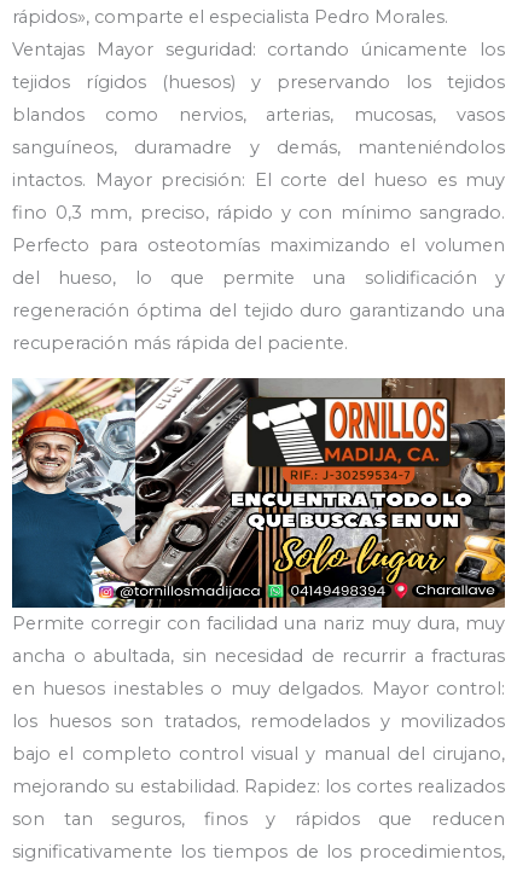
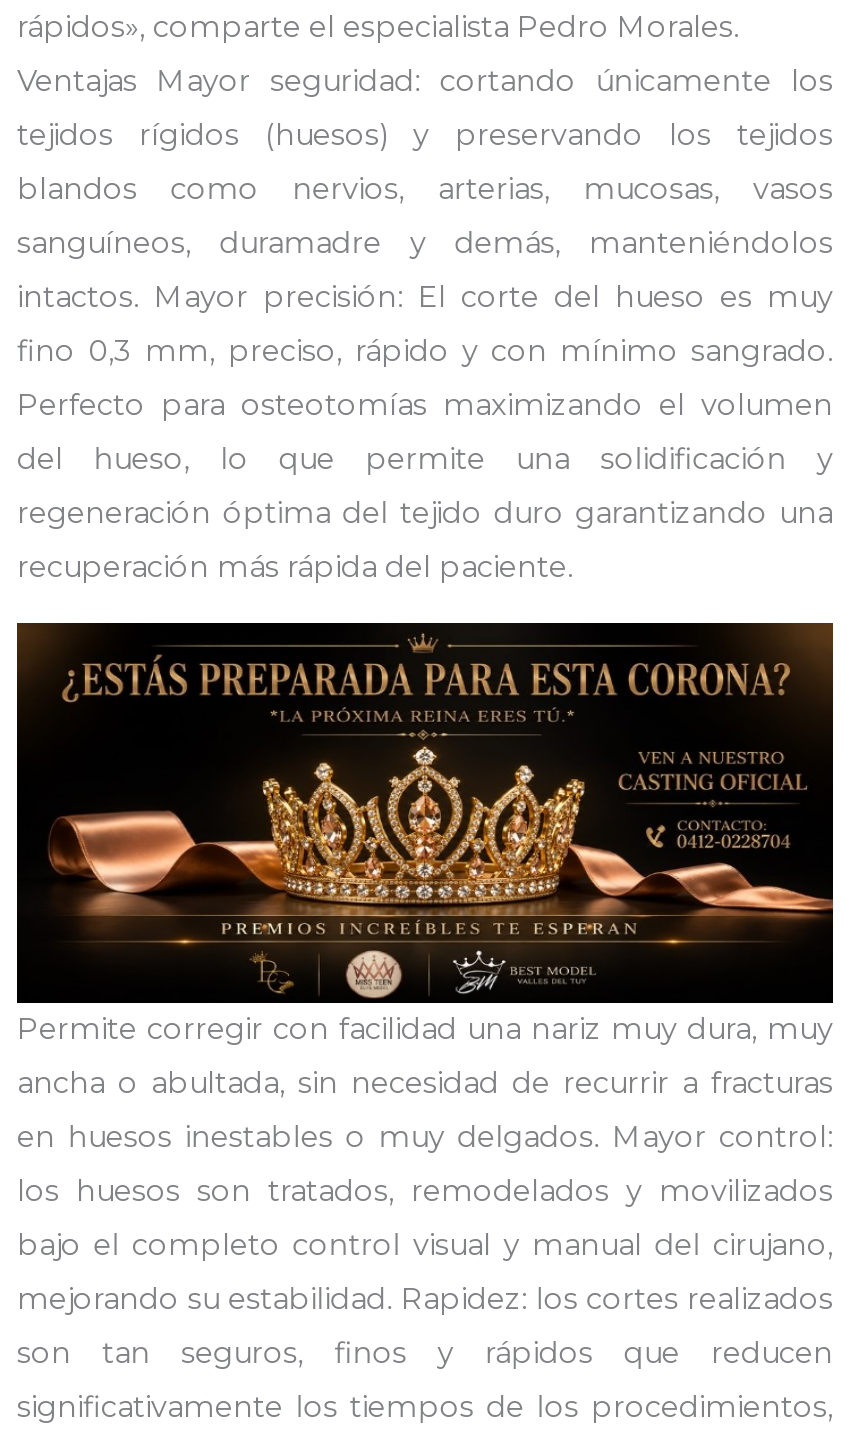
[11,377,506,609] [image] -> [15,621,835,1005] [image]

